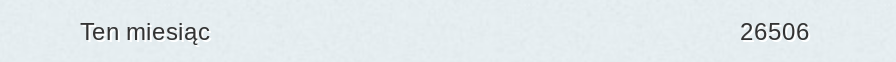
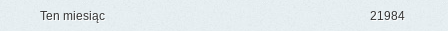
[740,17,810,45] 26506 -> [370,9,405,23] 21984

